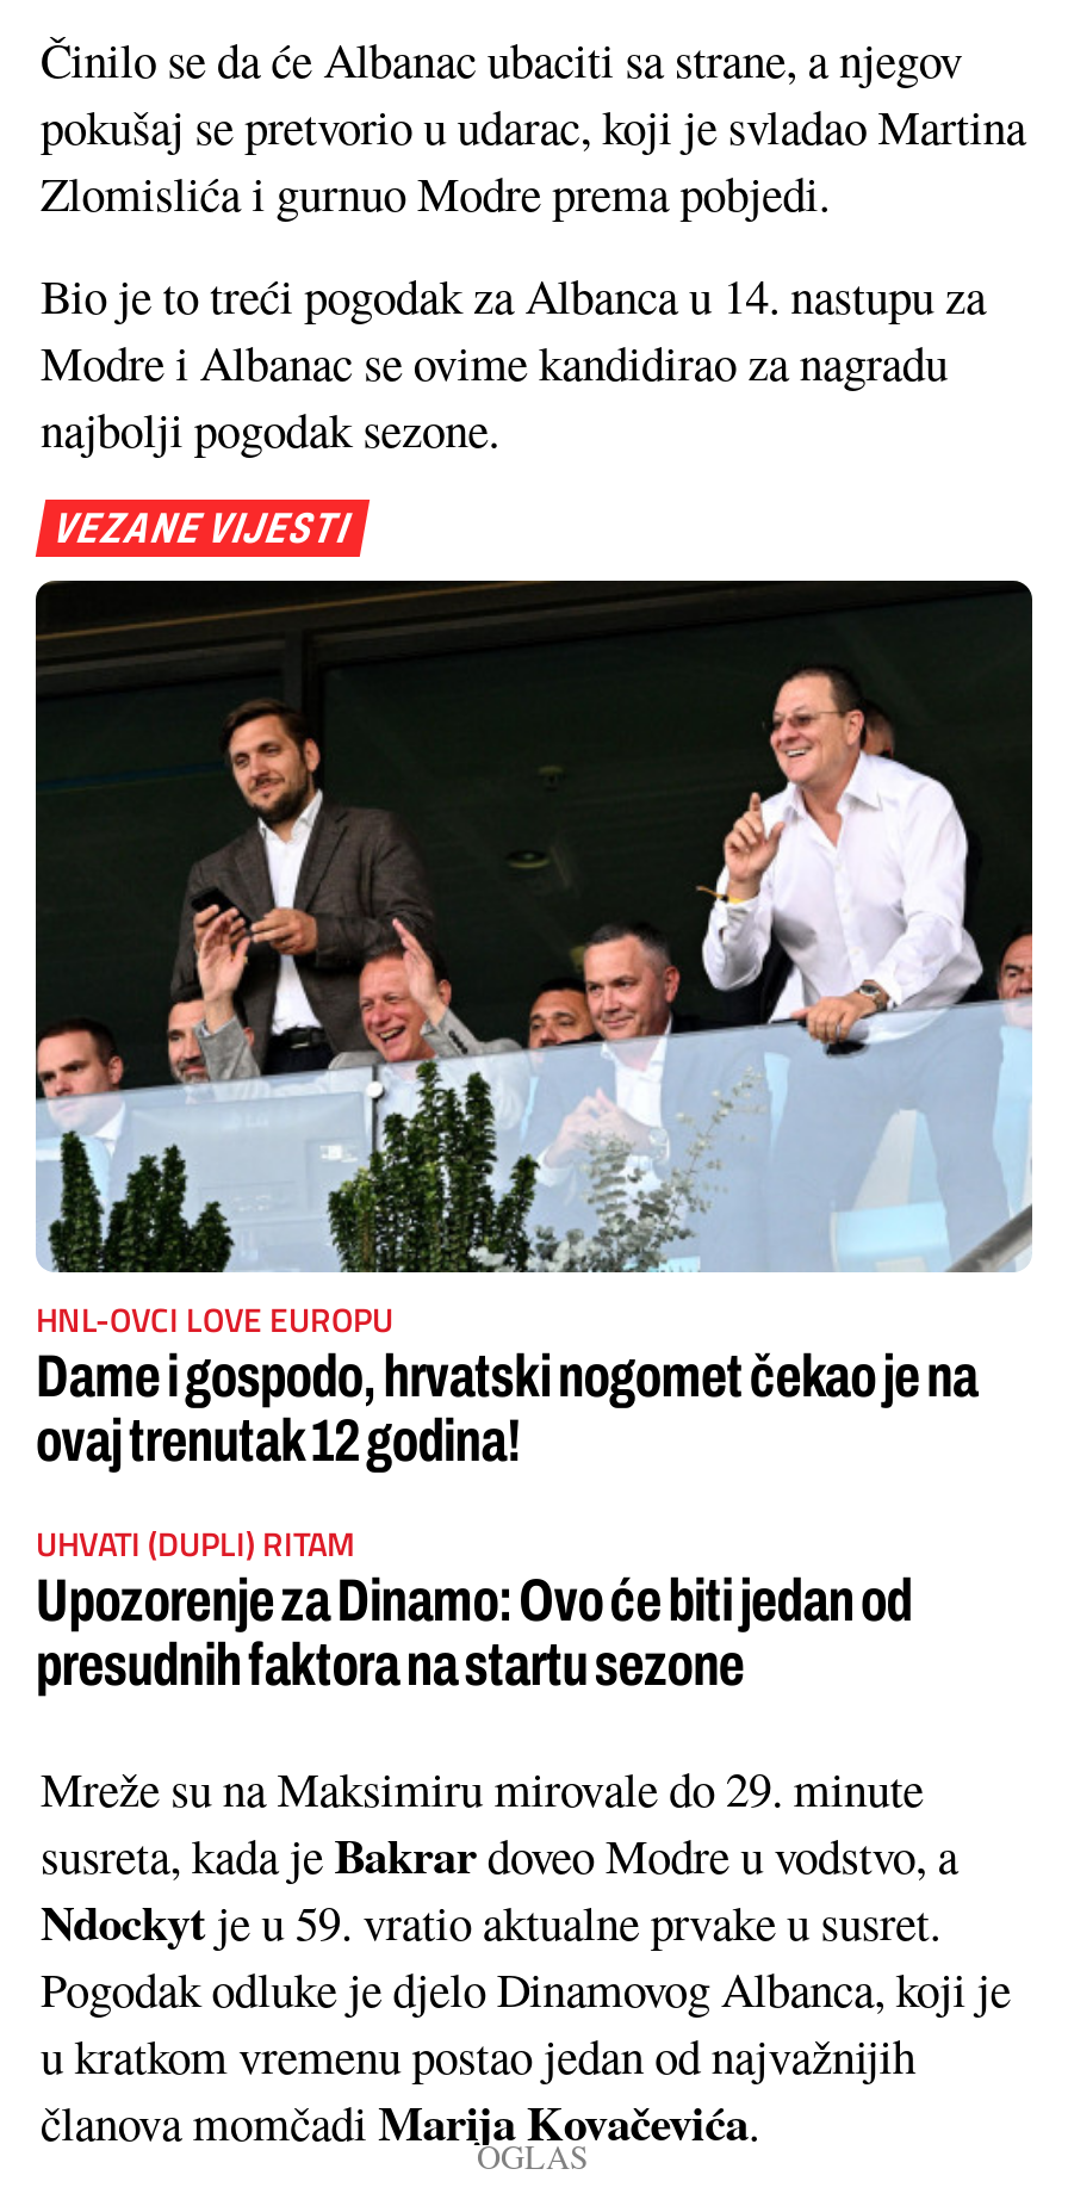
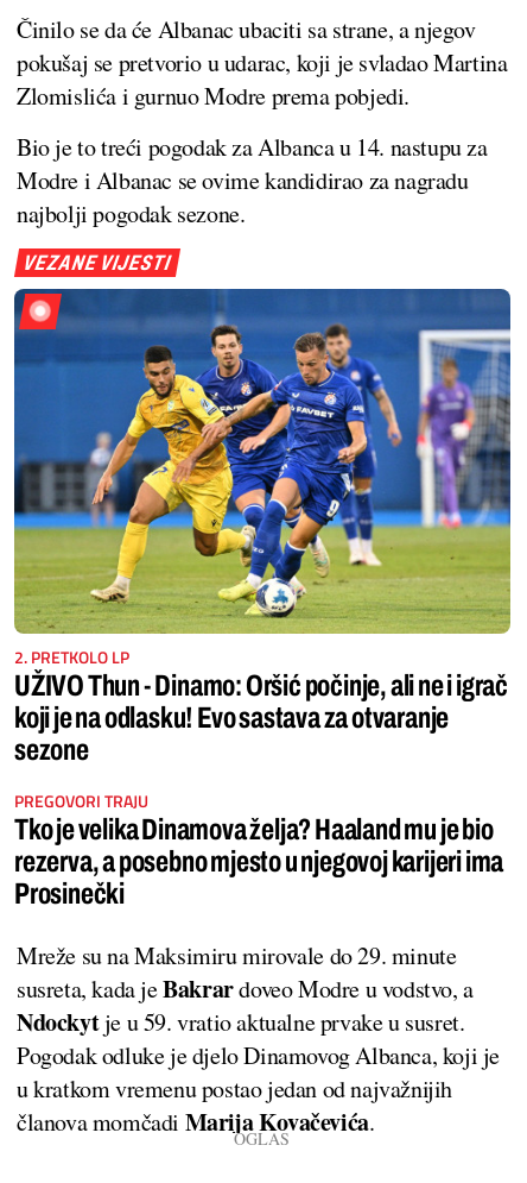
[33,578,1035,1473] [image] | HNL-OVCI LOVE EUROPU | Dame i gospodo, hrvatski nogomet čekao je na | ovaj trenutak 12 godina! -> [13,288,512,766] [image] | 2. PRETKOLO LP | UŽIVO Thun - Dinamo: Oršić počinje, ali ne i igrač | koji je na odlasku! Evo sastava za otvaranje | sezone
[36,1518,912,1697] UHVATI (DUPLI) RITAM | Upozorenje za Dinamo: Ovo će biti jedan od | presudnih faktora na startu sezone -> [14,788,503,910] PREGOVORI TRAJU | Tko je velika Dinamova želja? Haaland mu je bio | rezerva, a posebno mjesto u njegovoj karijeri ima | Prosinečki

